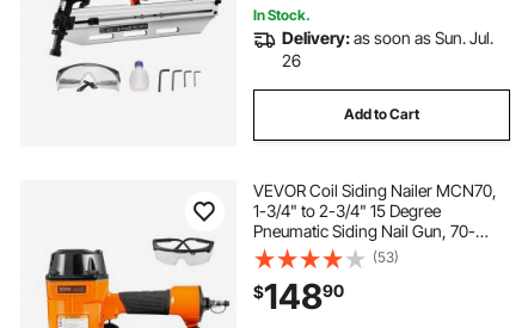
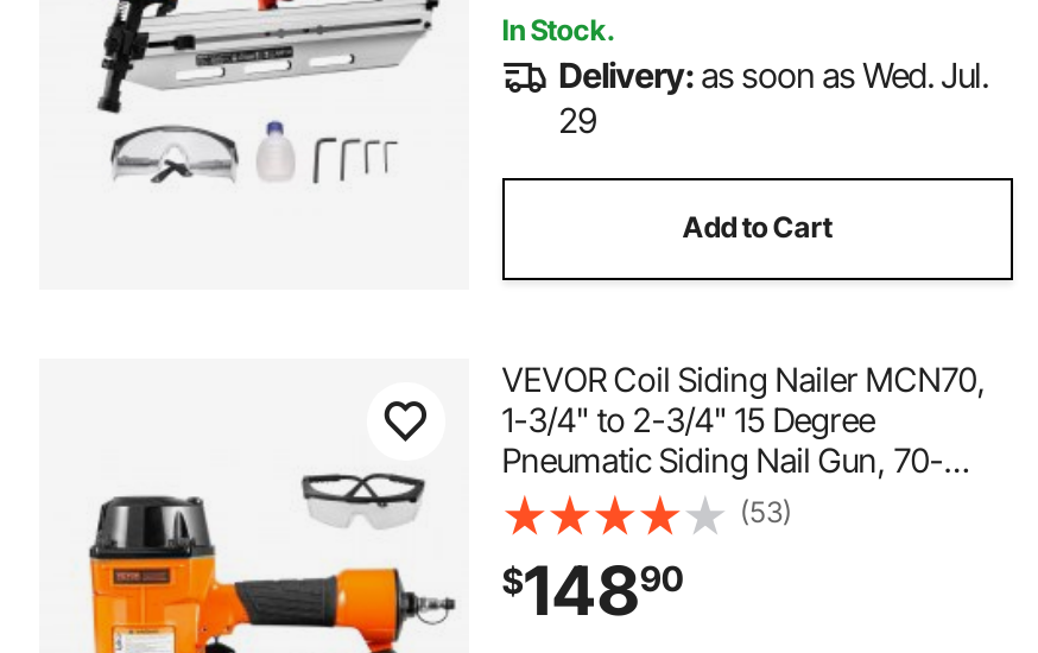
[282,28,493,48] Delivery: as soon as Sun. Jul. -> [559,56,989,96] Delivery: as soon as Wed. Jul.
[282,51,301,71] 26 -> [559,101,597,141] 29

